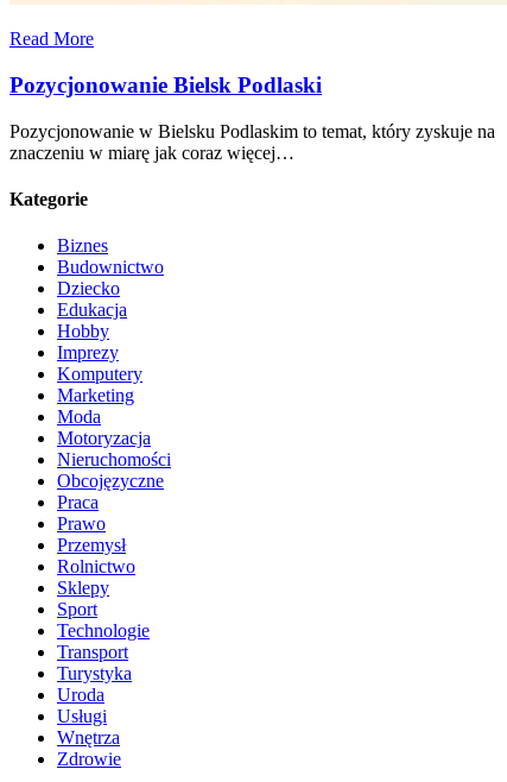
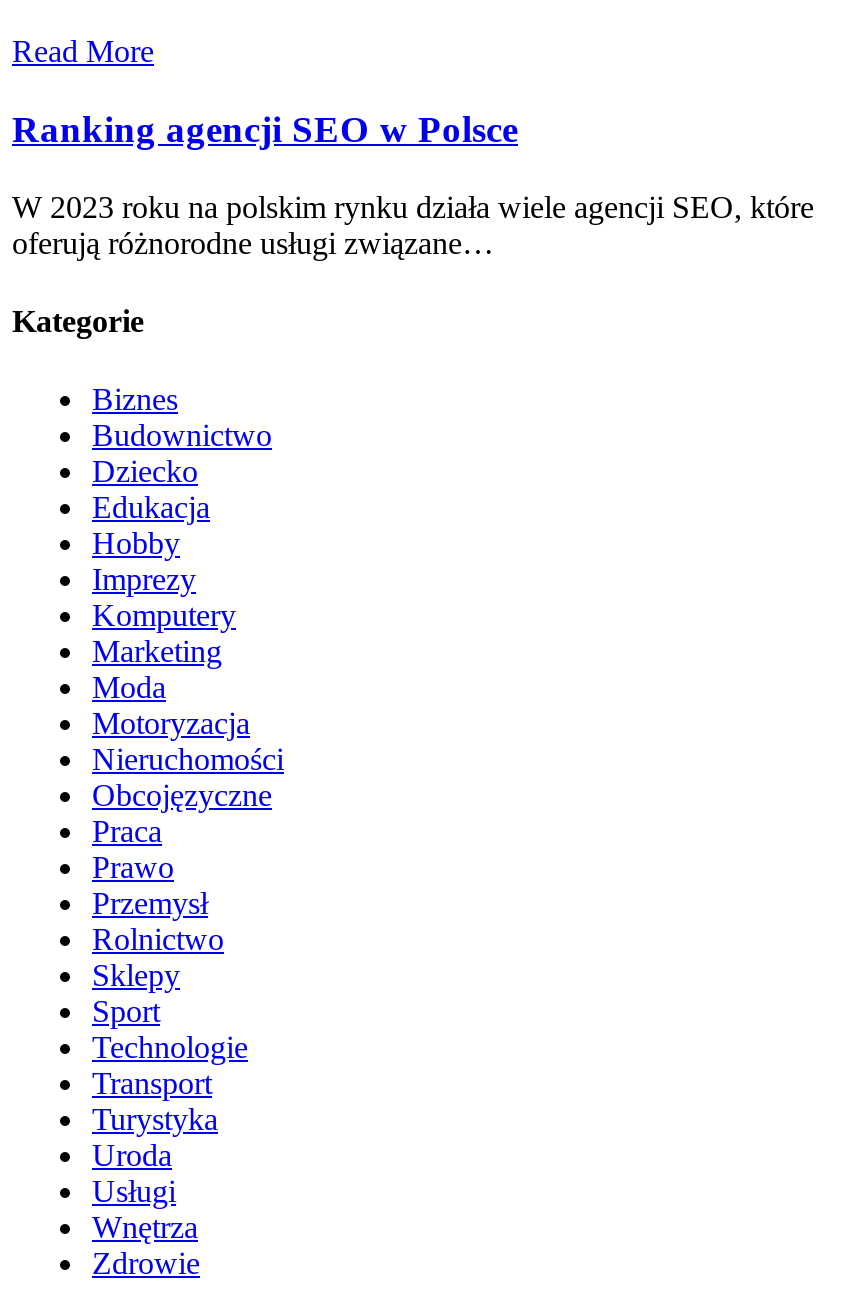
[9,72,322,97] Pozycjonowanie Bielsk Podlaski -> [12,108,518,150] Ranking agencji SEO w Polsce
[9,121,495,162] Pozycjonowanie w Bielsku Podlaskim to temat, który zyskuje na | znaczeniu w miarę jak coraz więcej… -> [12,189,814,259] W 2023 roku na polskim rynku działa wiele agencji SEO, które | oferują różnorodne usługi związane…

